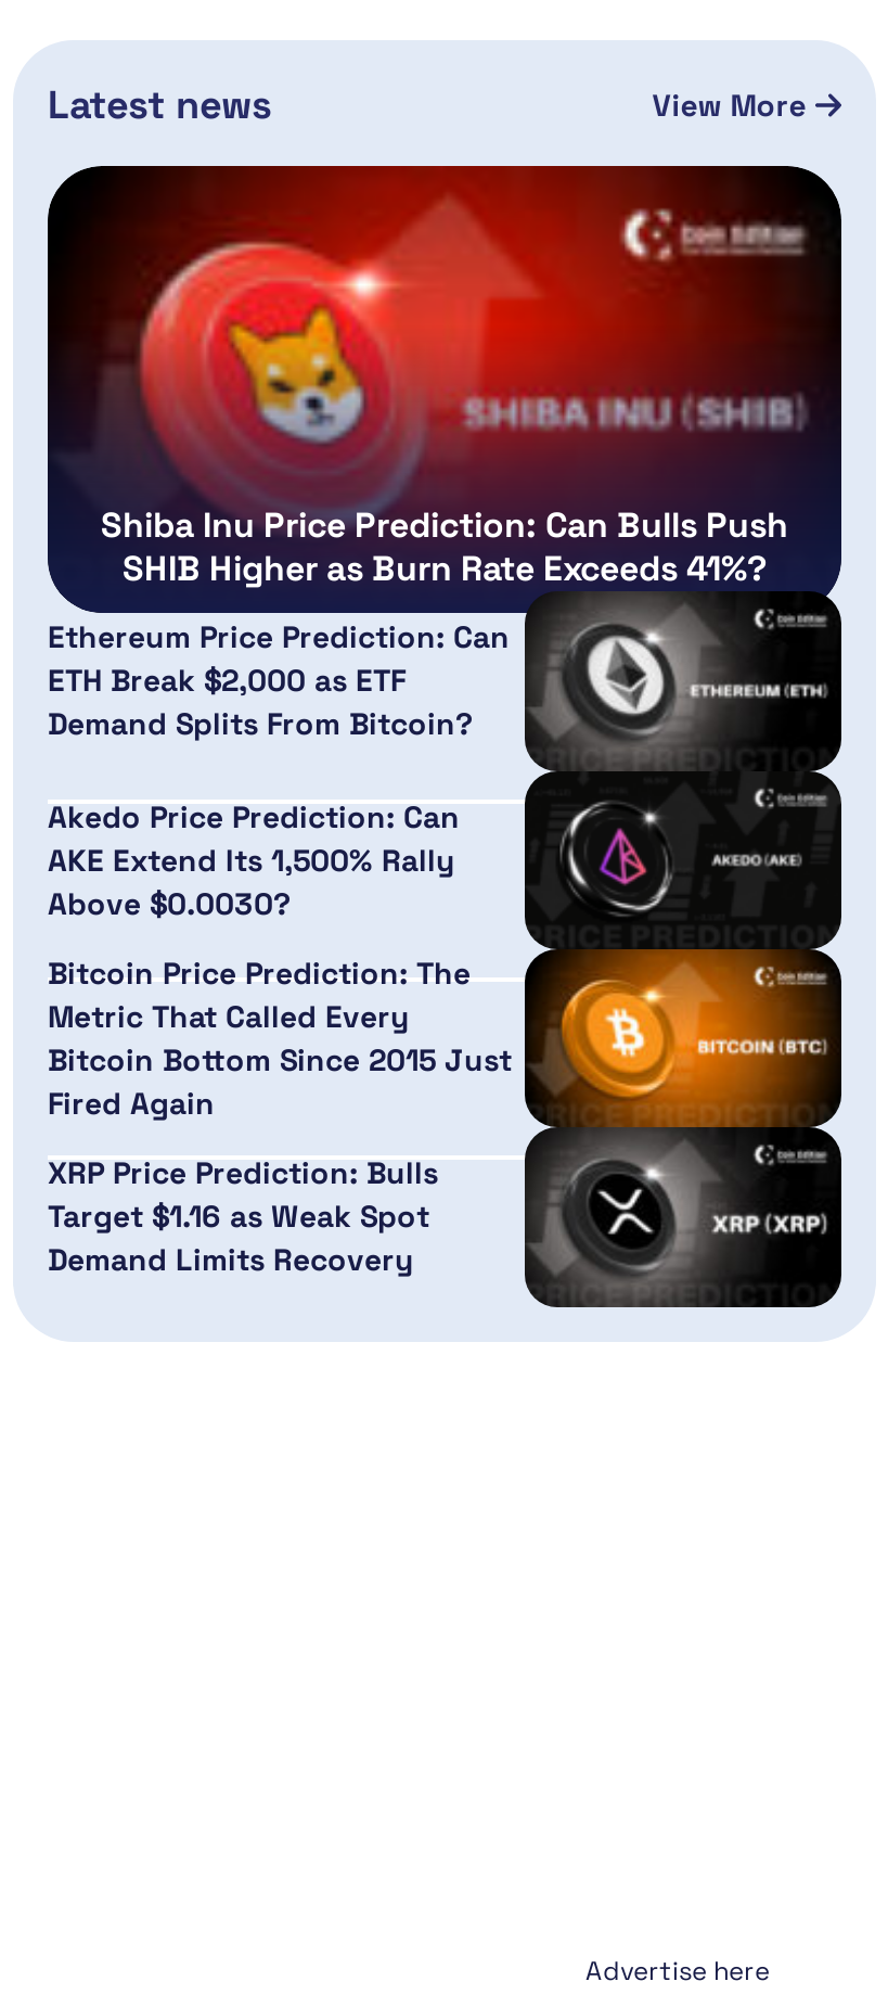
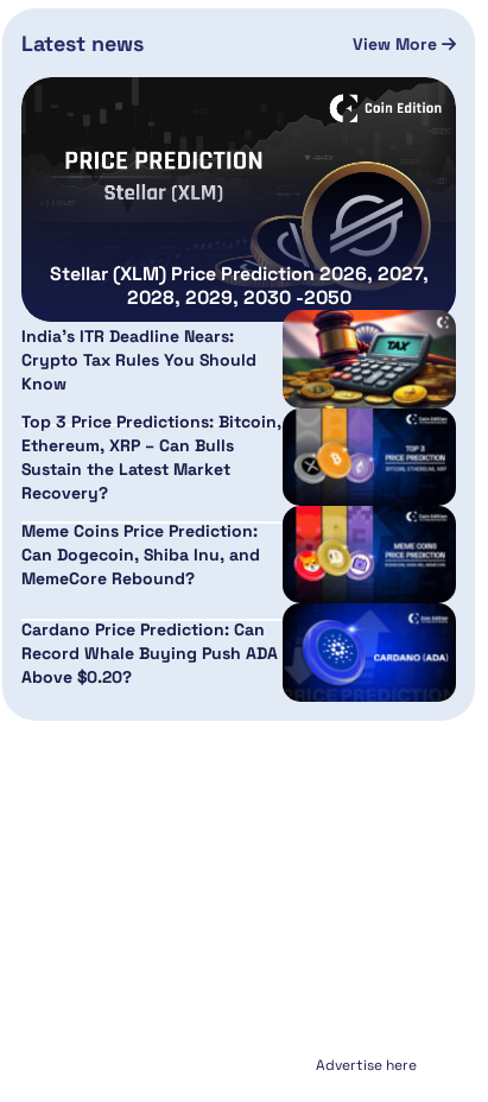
[101,164,831,592] [image] | Shiba Inu Price Prediction: Can Bulls Push | SHIB Higher as Burn Rate Exceeds 41%? -> [49,76,450,310] [image] | Stellar (XLM) Price Prediction 2026, 2027, | 2028, 2029, 2030 -2050
[48,591,844,1309] [image] | Bitcoin Price Prediction: The | Metric That Called Every | Bitcoin Bottom Since 2015 Just | Fired Again -> [21,310,457,703] [image] | Meme Coins Price Prediction: | Can Dogecoin, Shiba Inu, and | MemeCore Rebound?
[48,618,510,744] Ethereum Price Prediction: Can | ETH Break $2,000 as ETF | Demand Splits From Bitcoin? -> [21,325,256,394] India’s ITR Deadline Nears: | Crypto Tax Rules You Should | Know
[48,797,460,923] Akedo Price Prediction: Can | AKE Extend Its 1,500% Rally | Above $0.0030? -> [21,411,281,503] Top 3 Price Predictions: Bitcoin, | Ethereum, XRP – Can Bulls | Sustain the Latest Market | Recovery?
[48,1154,438,1280] XRP Price Prediction: Bulls | Target $1.16 as Weak Spot | Demand Limits Recovery -> [21,618,278,687] Cardano Price Prediction: Can | Record Whale Buying Push ADA | Above $0.20?

